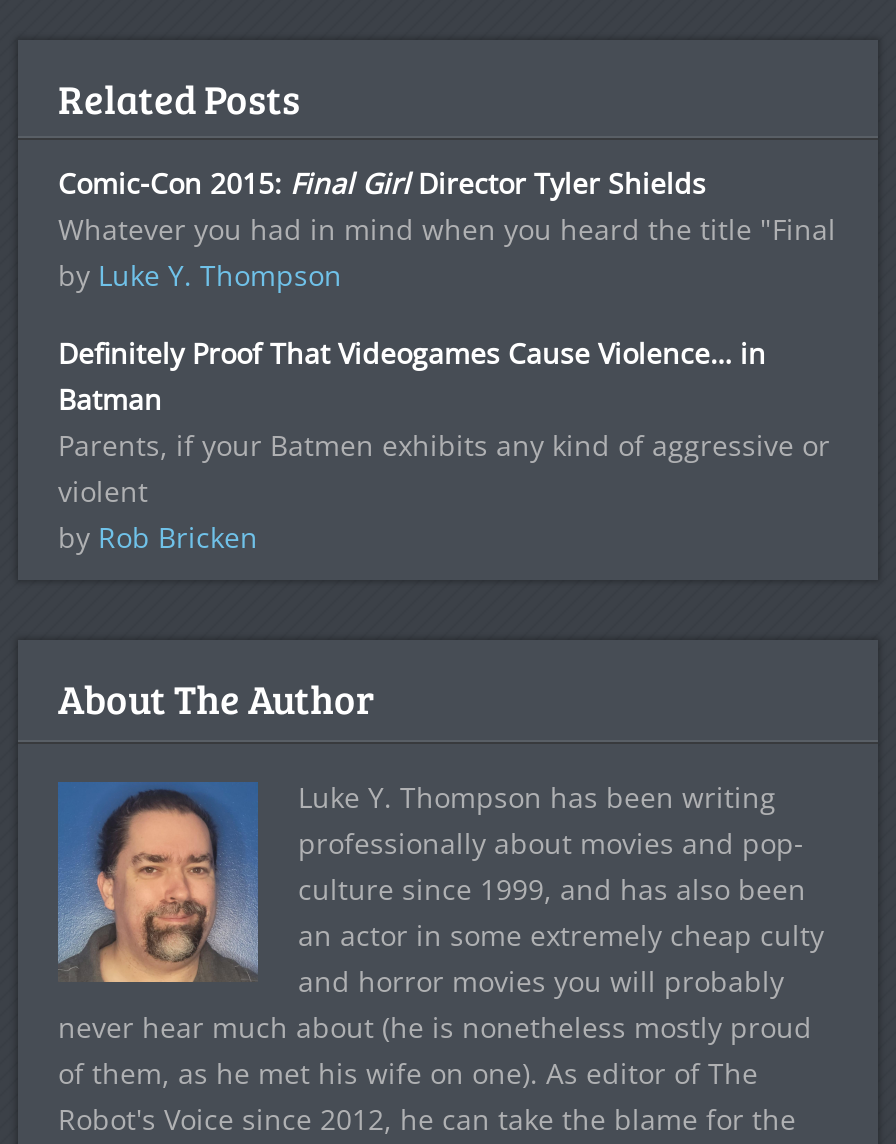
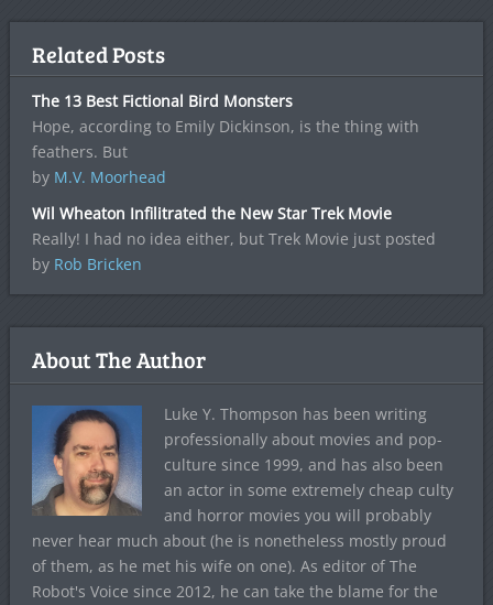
[58,164,836,294] Comic-Con 2015: Final Girl Director Tyler Shields | Whatever you had in mind when you heard the title "Final | by Luke Y. Thompson -> [32,90,419,187] The 13 Best Fictional Bird Monsters | Hope, according to Emily Dickinson, is the thing with | feathers. But | by M.V. Moorhead
[58,334,830,510] Definitely Proof That Videogames Cause Violence… in | Batman | Parents, if your Batmen exhibits any kind of aggressive or | violent -> [32,203,436,249] Wil Wheaton Infilitrated the New Star Trek Movie | Really! I had no idea either, but Trek Movie just posted

